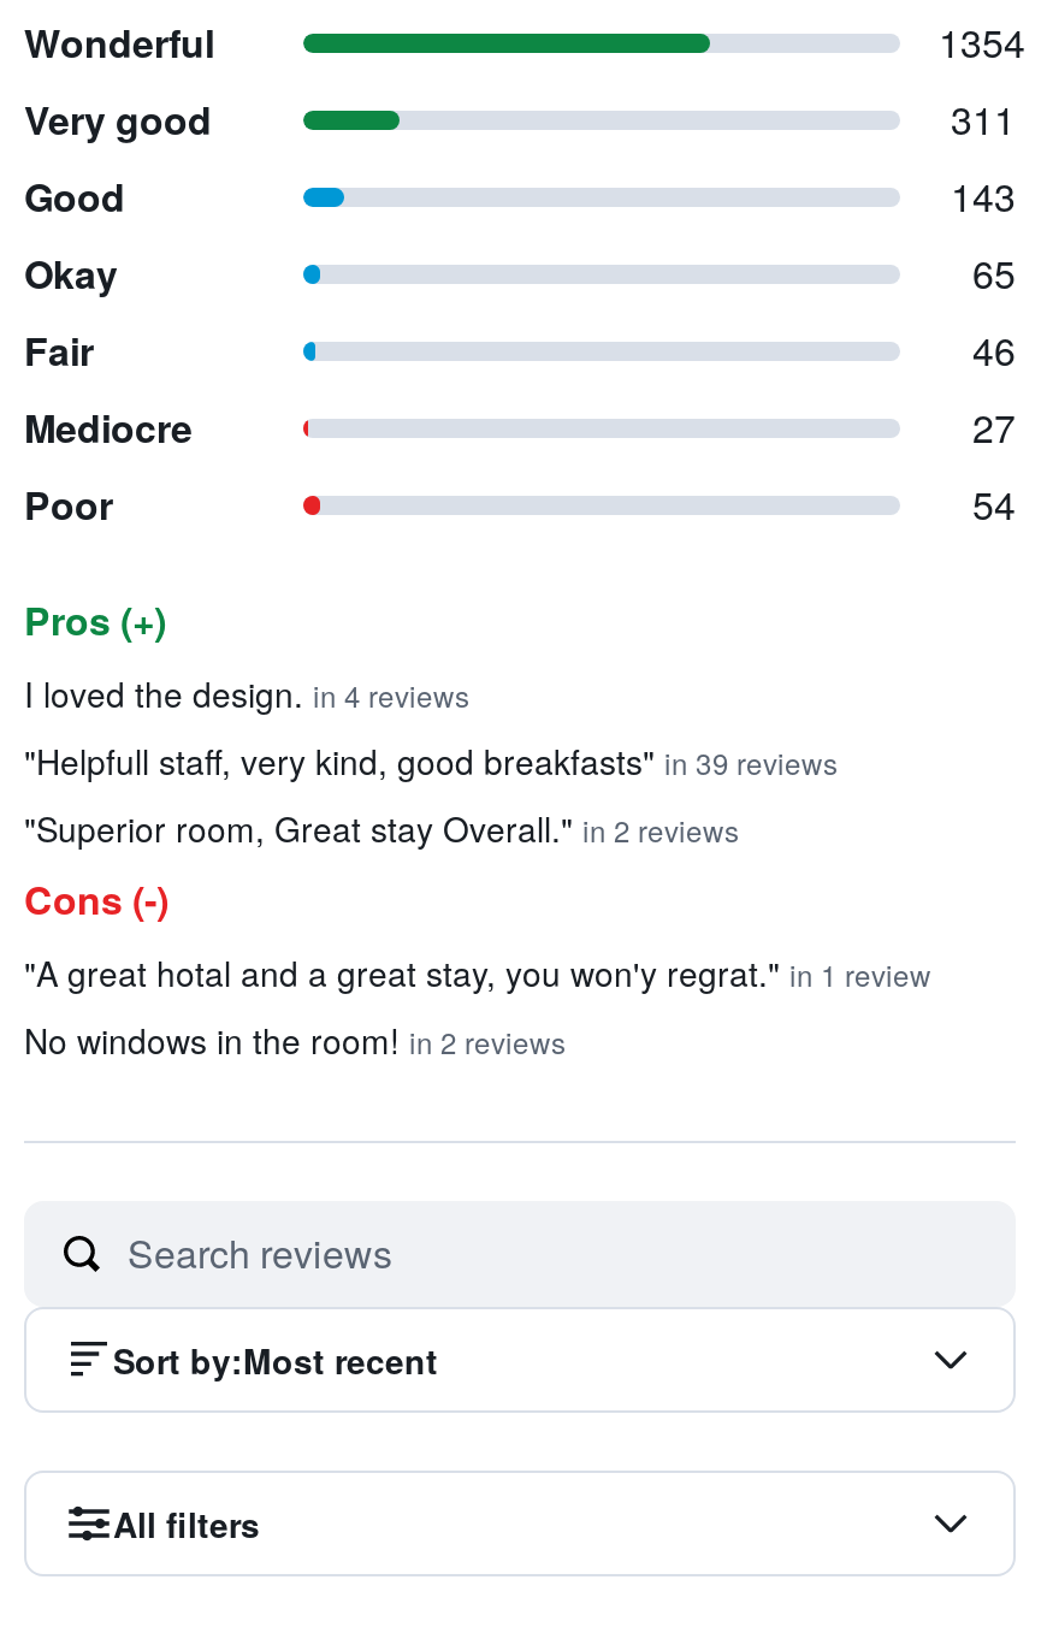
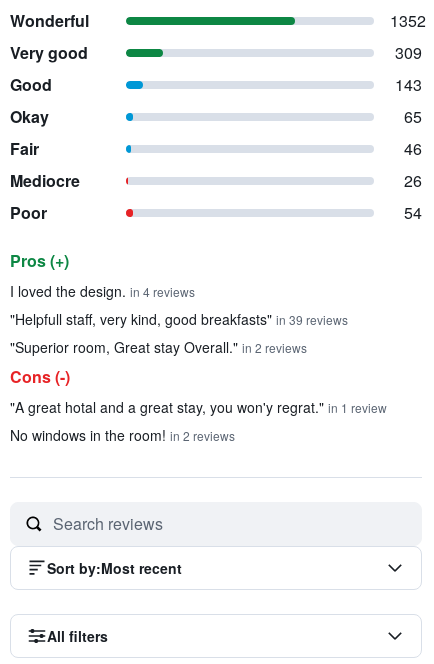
[939,14,1025,70] 1354 -> [390,9,426,32] 1352
[951,91,1016,147] 311 -> [395,41,422,64] 309
[972,400,1016,455] 27 -> [404,169,422,192] 26

